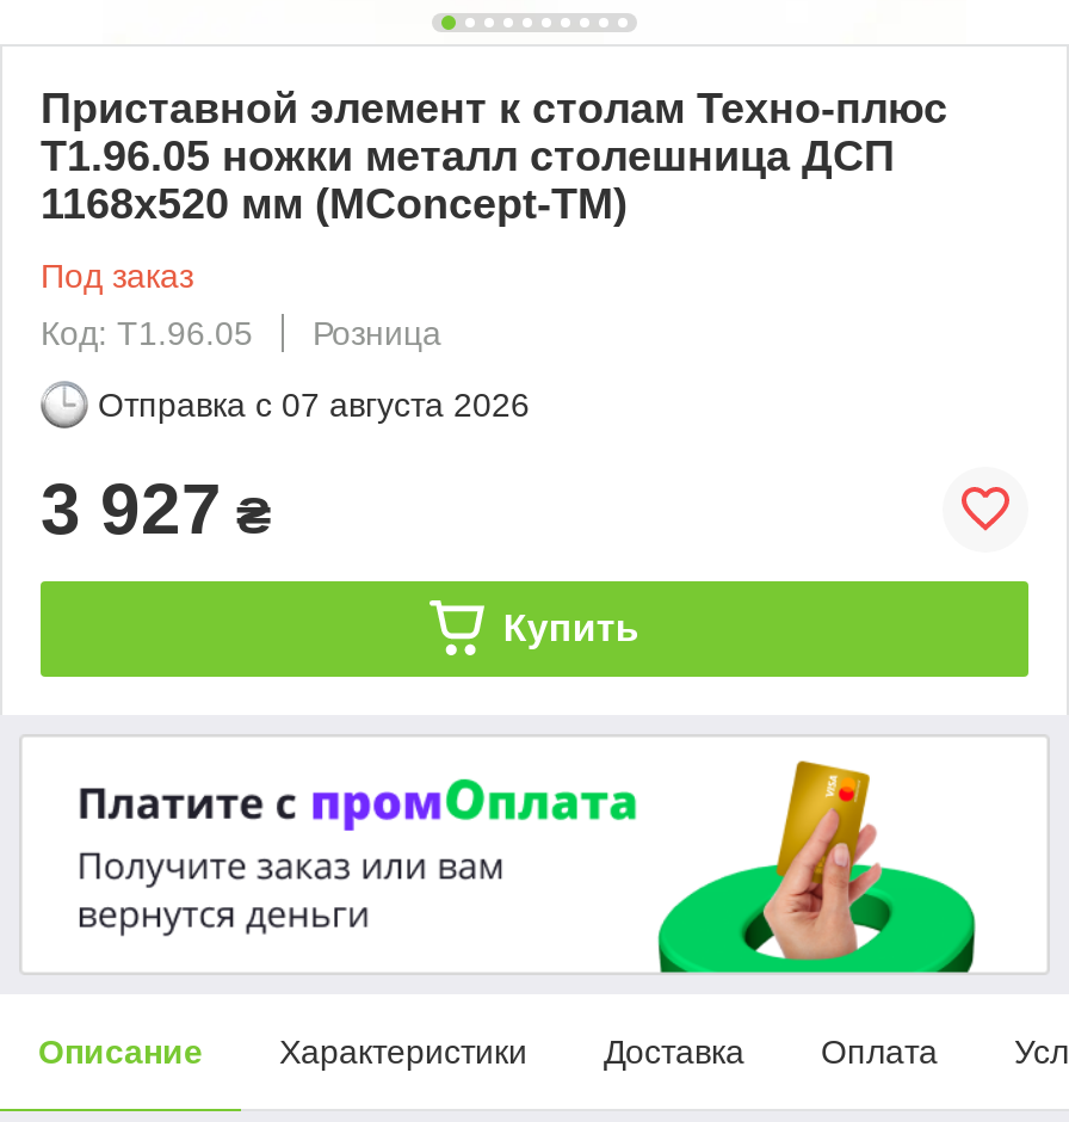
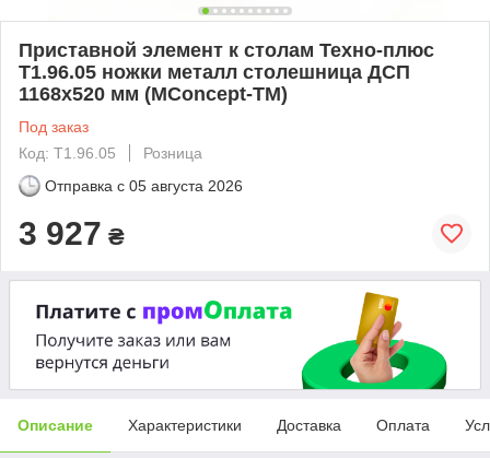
[98,385,530,423] Отправка с 07 августа 2026 -> [45,177,243,194] Отправка с 05 августа 2026
[503,607,639,648] Купить -> none

